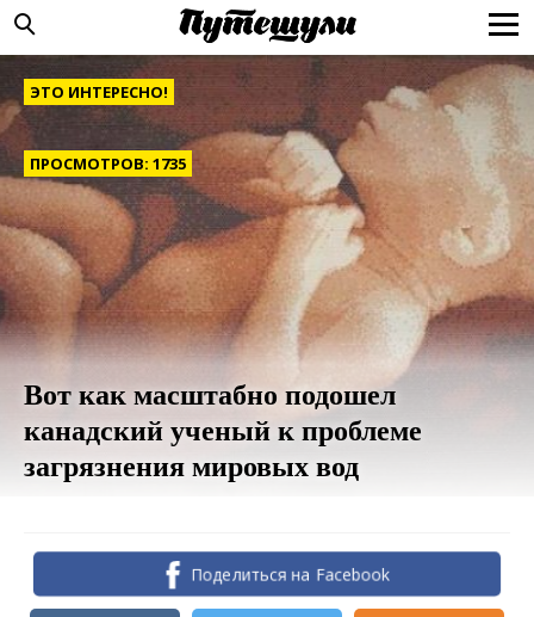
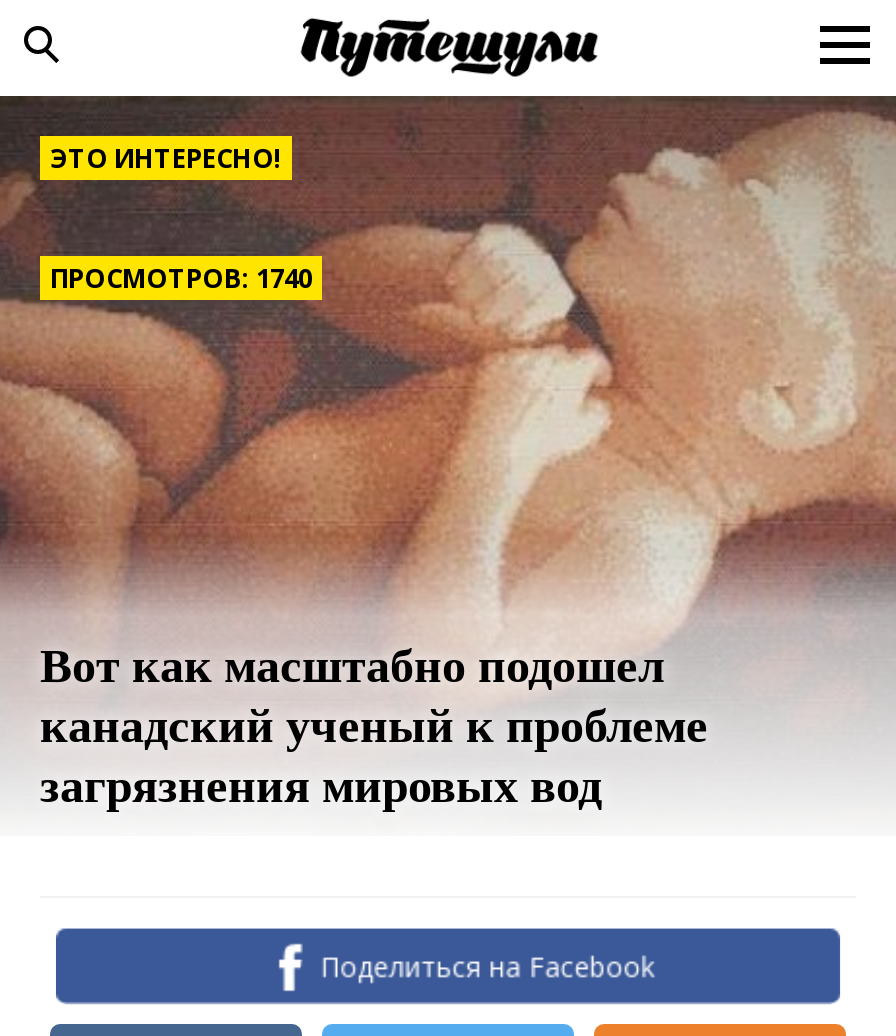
[30,153,186,174] ПРОСМОТРОВ: 1735 -> [50,260,312,296] ПРОСМОТРОВ: 1740

